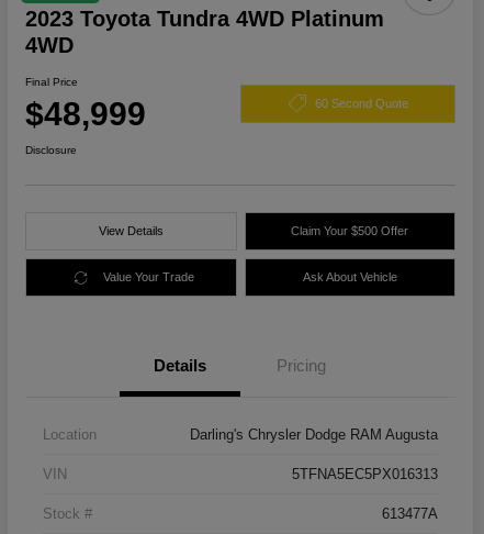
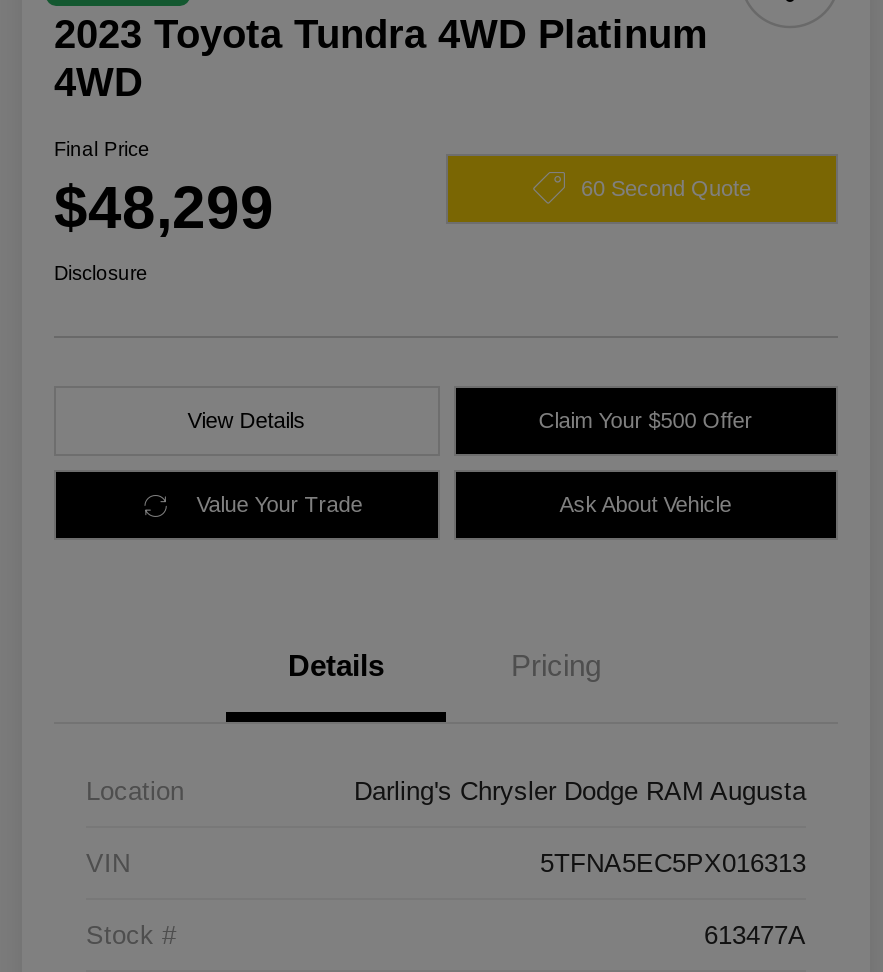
[25,96,146,132] $48,999 -> [54,174,274,240] $48,299

